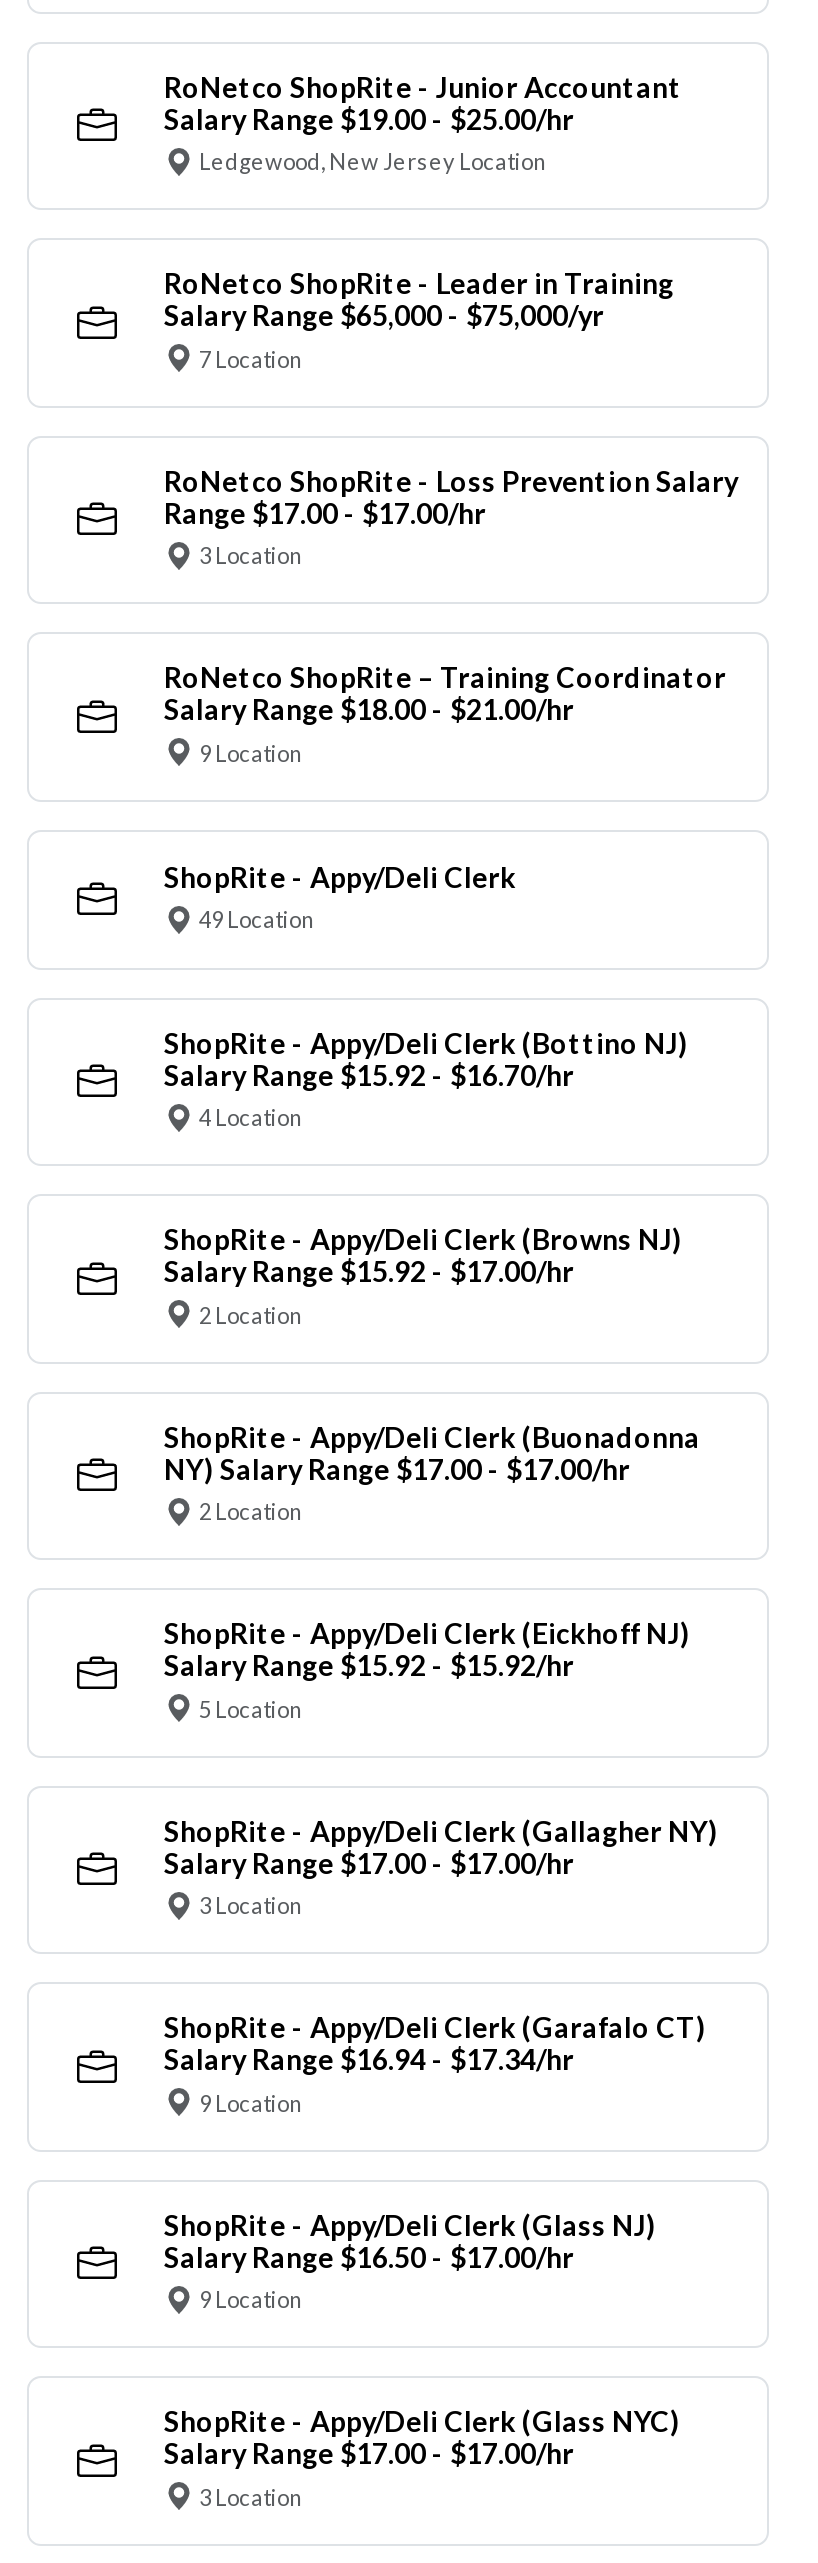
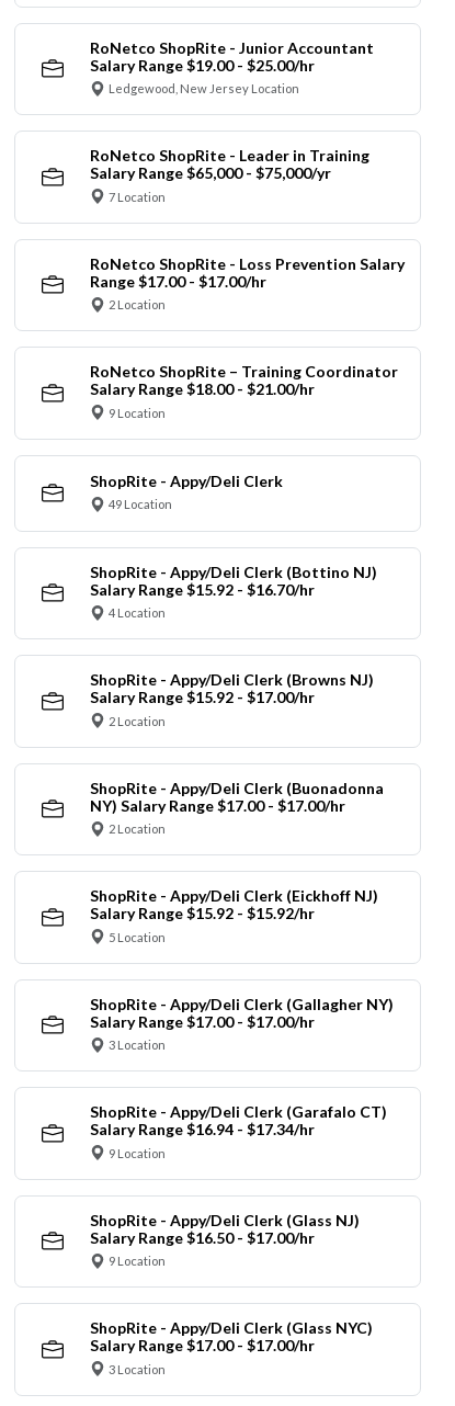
[199,543,303,569] 3 Location -> [109,298,166,312] 2 Location

